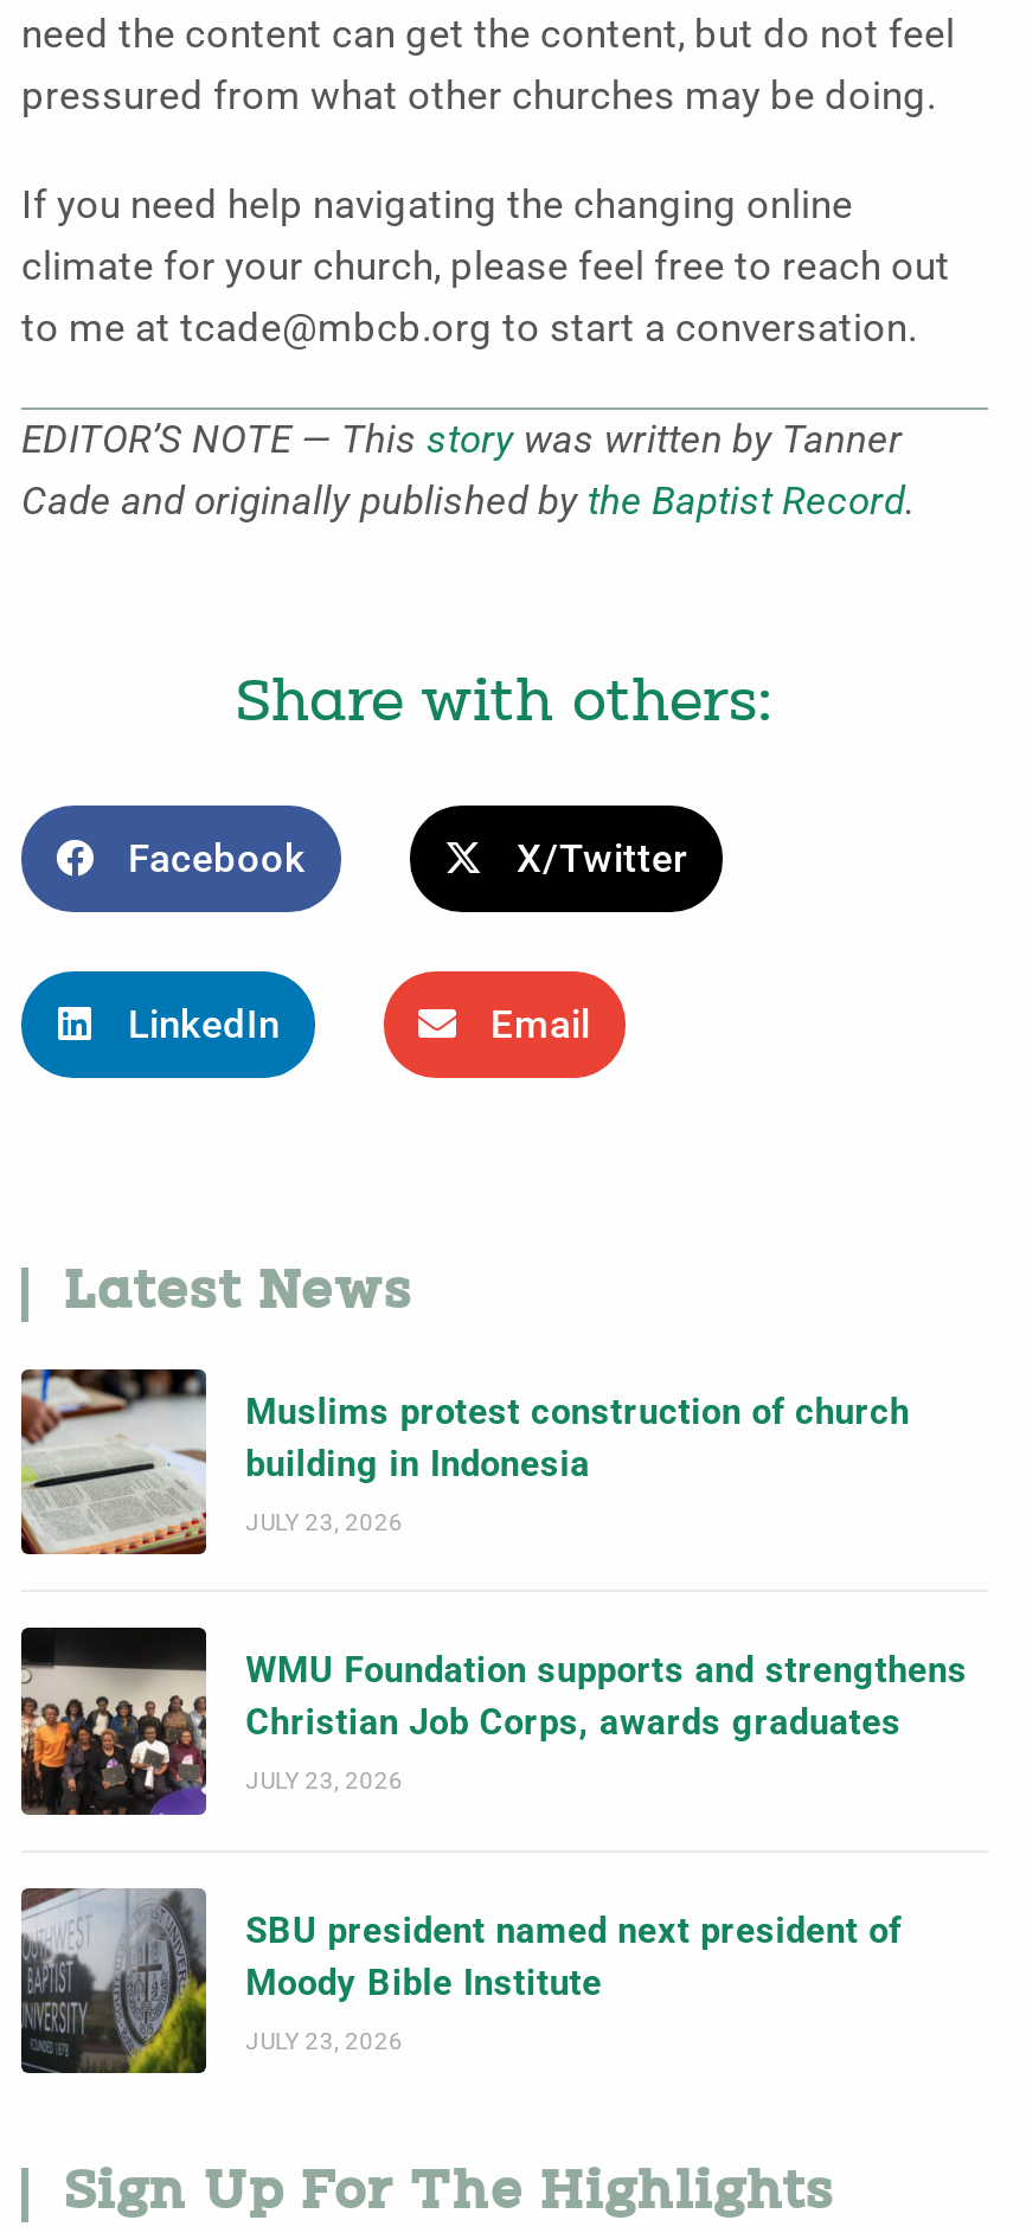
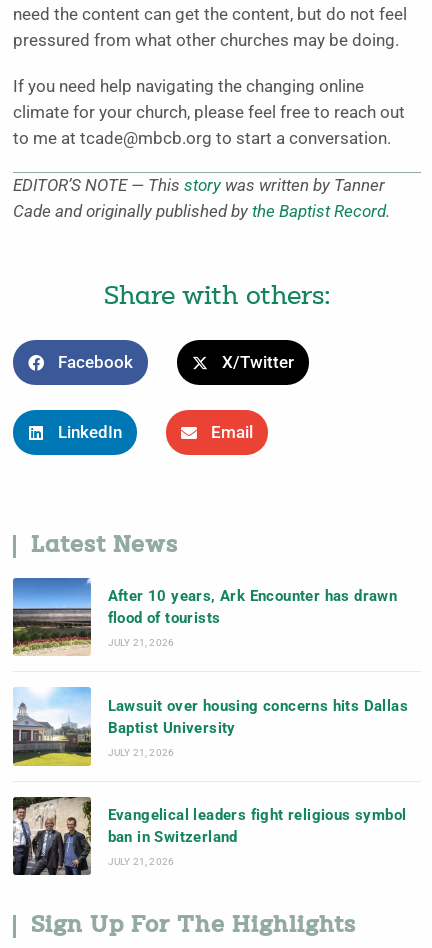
[19,1367,910,1557] [image] | Muslims protest construction of church | building in Indonesia -> [12,577,397,656] [image] | After 10 years, Ark Encounter has drawn | flood of tourists
[246,1510,404,1536] JULY 23, 2026 -> [108,637,174,648] JULY 21, 2026
[19,1625,967,1817] [image] | WMU Foundation supports and strengthens | Christian Job Corps, awards graduates -> [13,687,408,767] [image] | Lawsuit over housing concerns hits Dallas | Baptist University
[246,1769,404,1795] JULY 23, 2026 -> [108,747,174,758] JULY 21, 2026
[19,1888,902,2075] [image] | SBU president named next president of | Moody Bible Institute -> [12,796,406,875] [image] | Evangelical leaders fight religious symbol | ban in Switzerland
[246,2028,404,2054] JULY 23, 2026 -> [108,856,174,867] JULY 21, 2026

